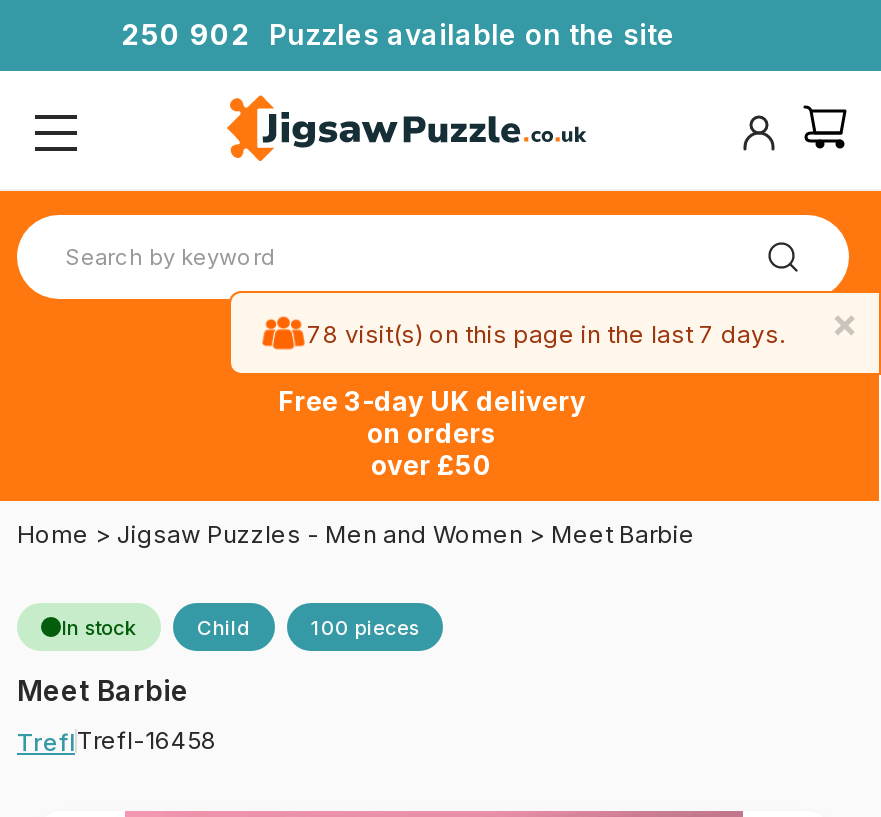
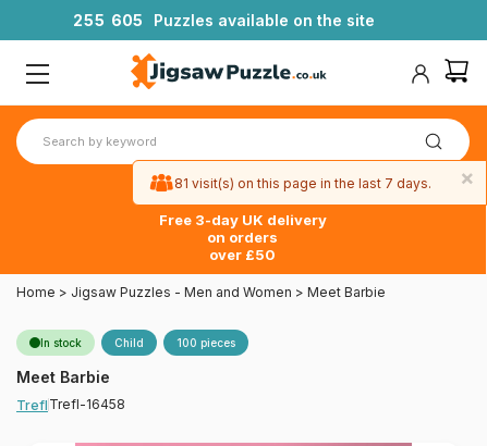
[121,16,675,51] 250 90 2 Puzzles available on the site -> [73,10,375,29] 255 60 5 Puzzles available on the site
[307,318,785,348] 78 visit(s) on this page in the last 7 days. -> [174,175,431,191] 81 visit(s) on this page in the last 7 days.

